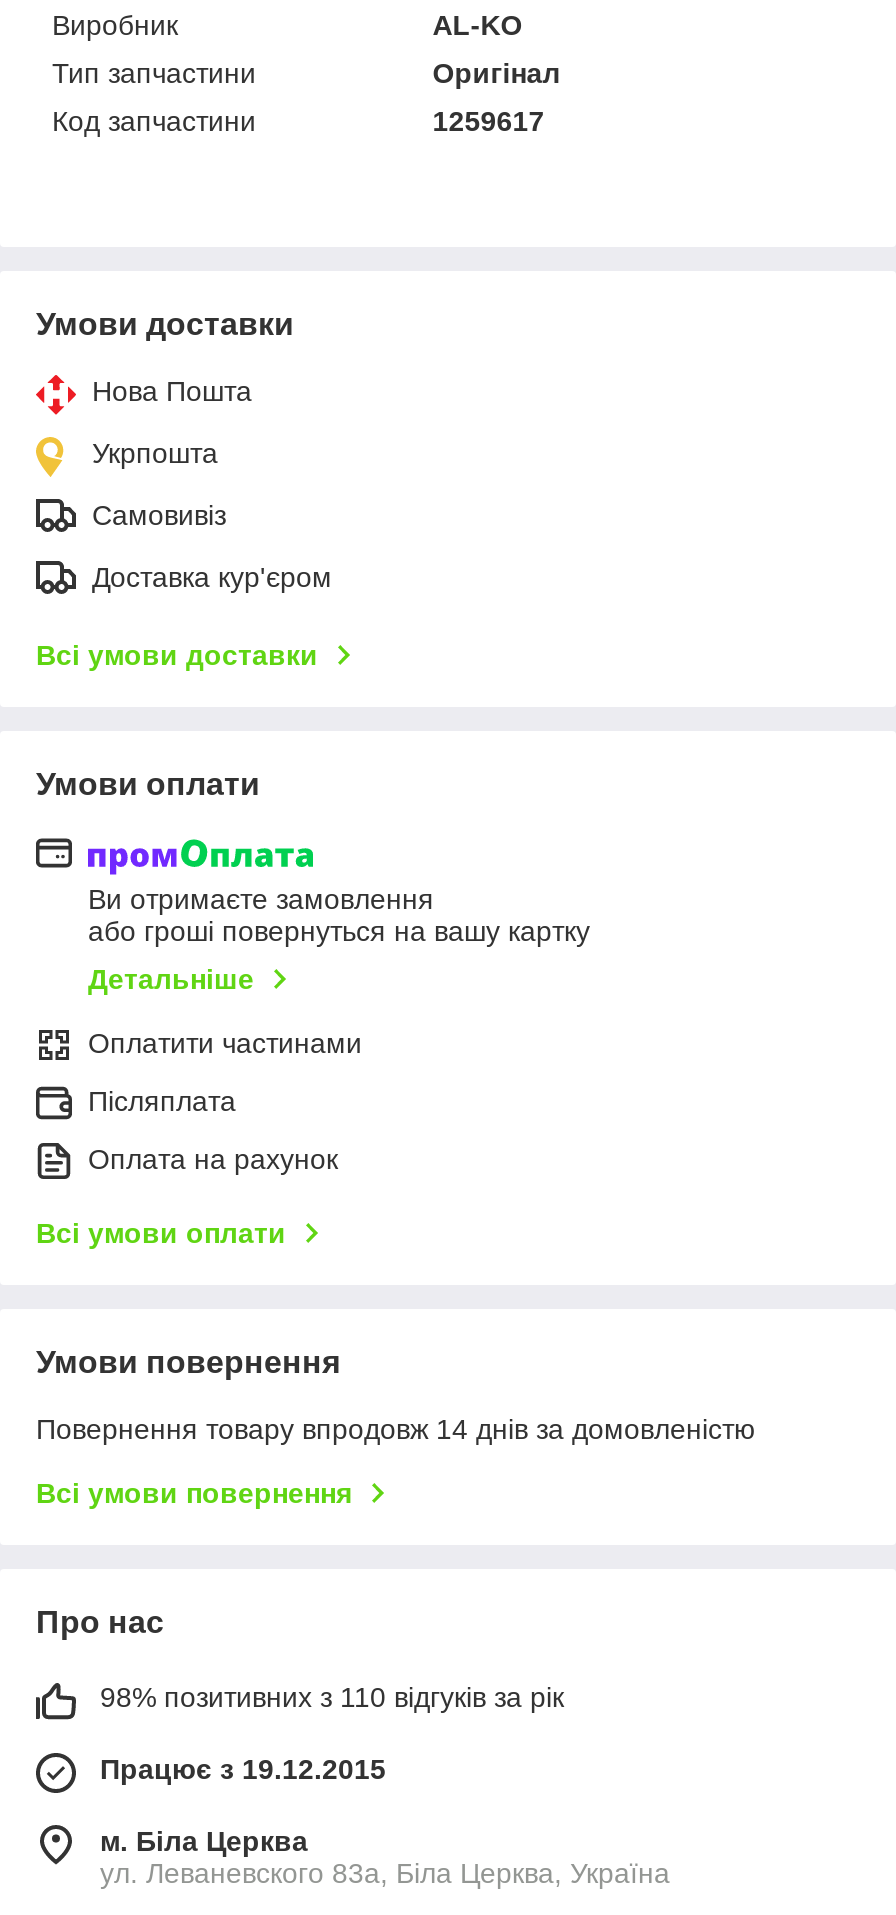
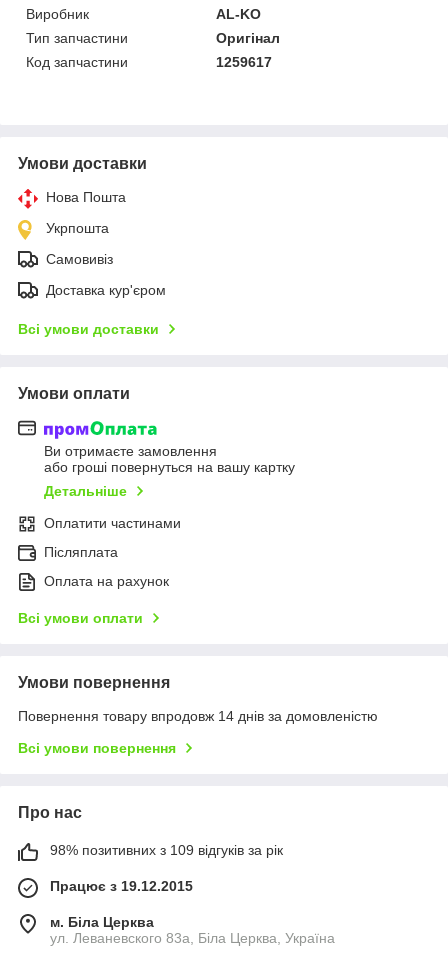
[100,1681,564,1713] 98% позитивних з 110 відгуків за рік -> [50,842,283,858] 98% позитивних з 109 відгуків за рік

